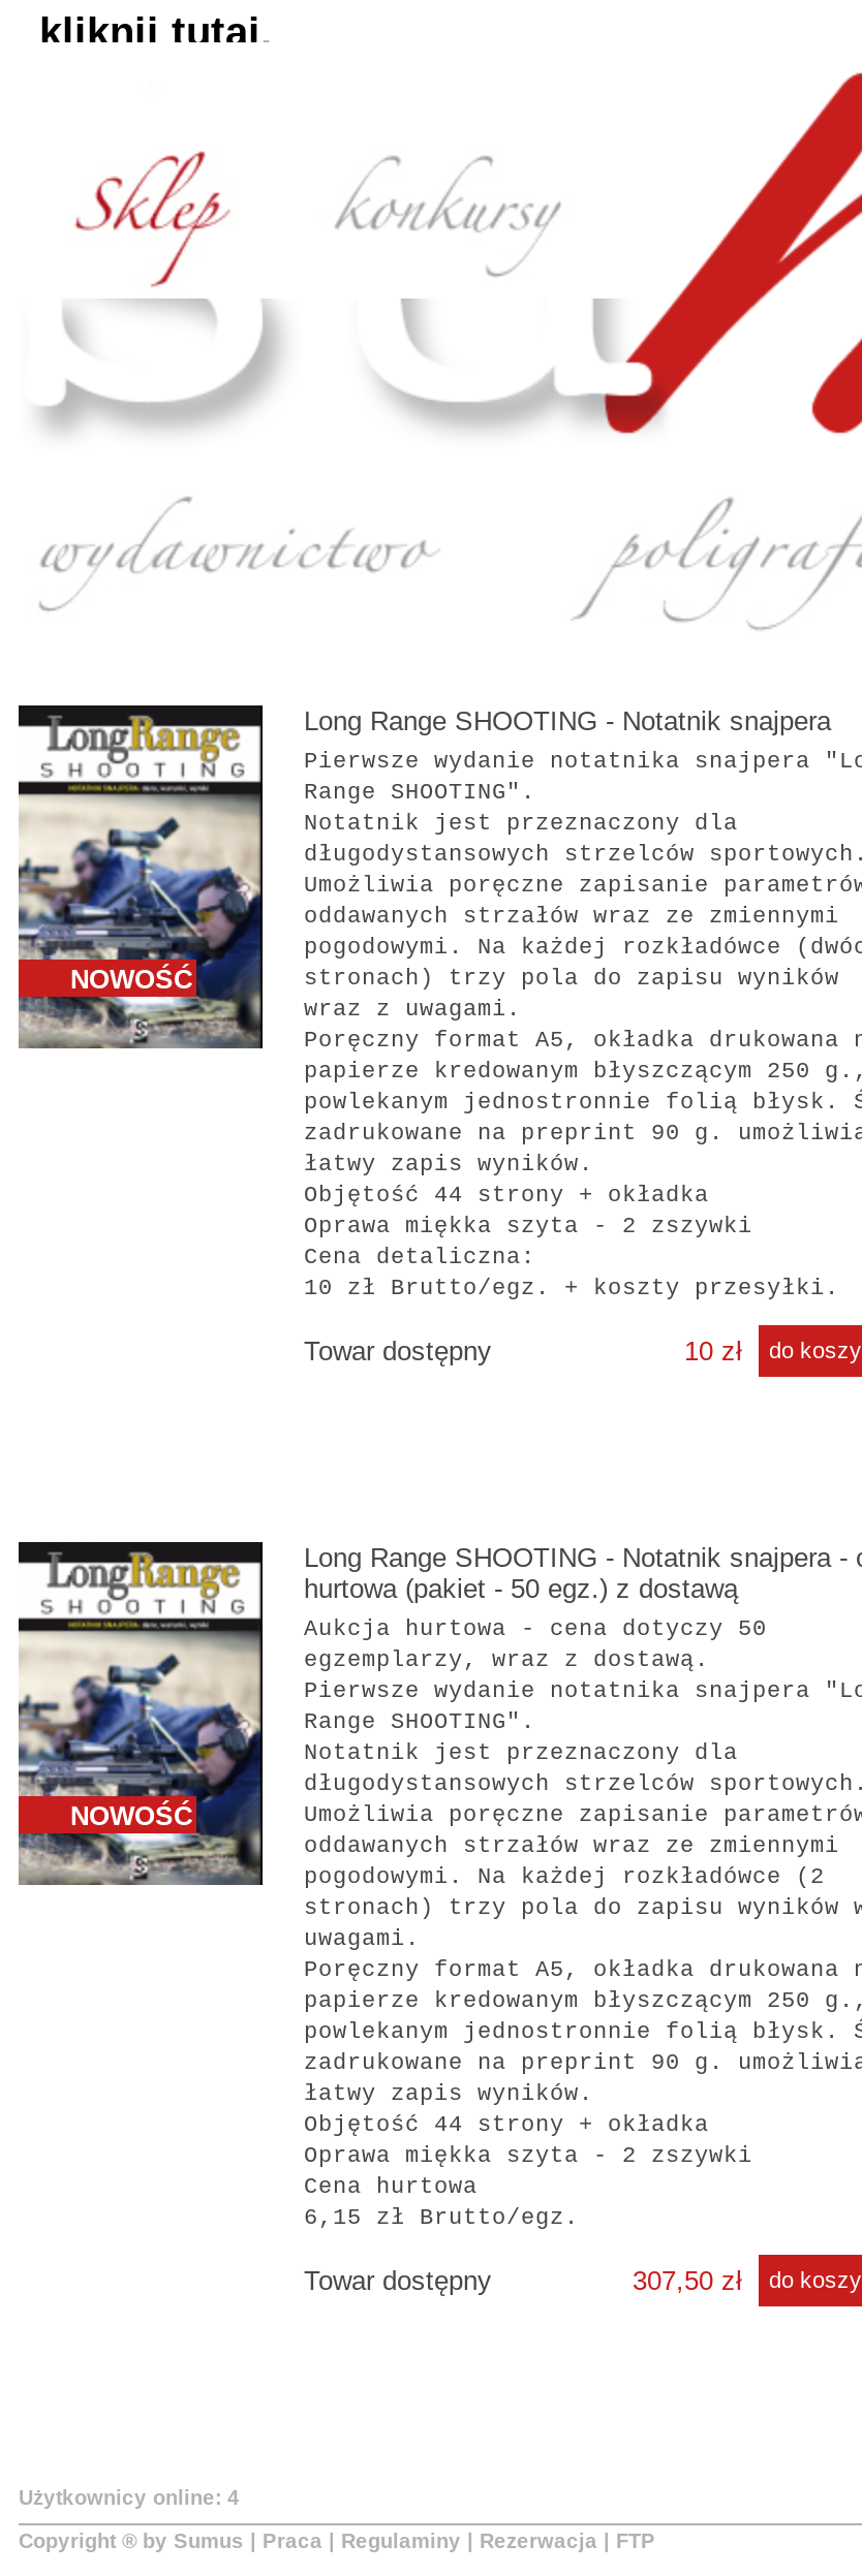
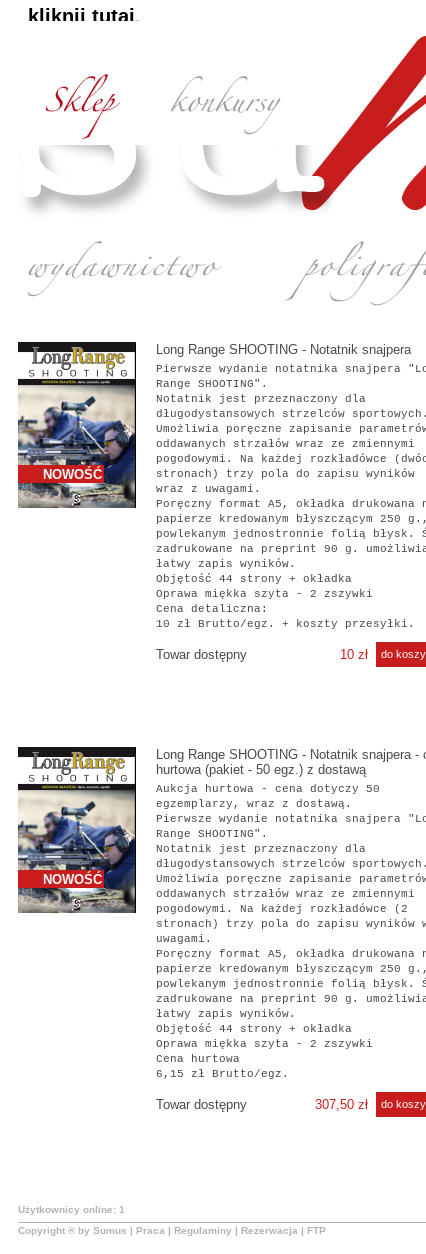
[19,2486,240,2509] Użytkownicy online: 4 -> [18,1204,125,1215] Użytkownicy online: 1

